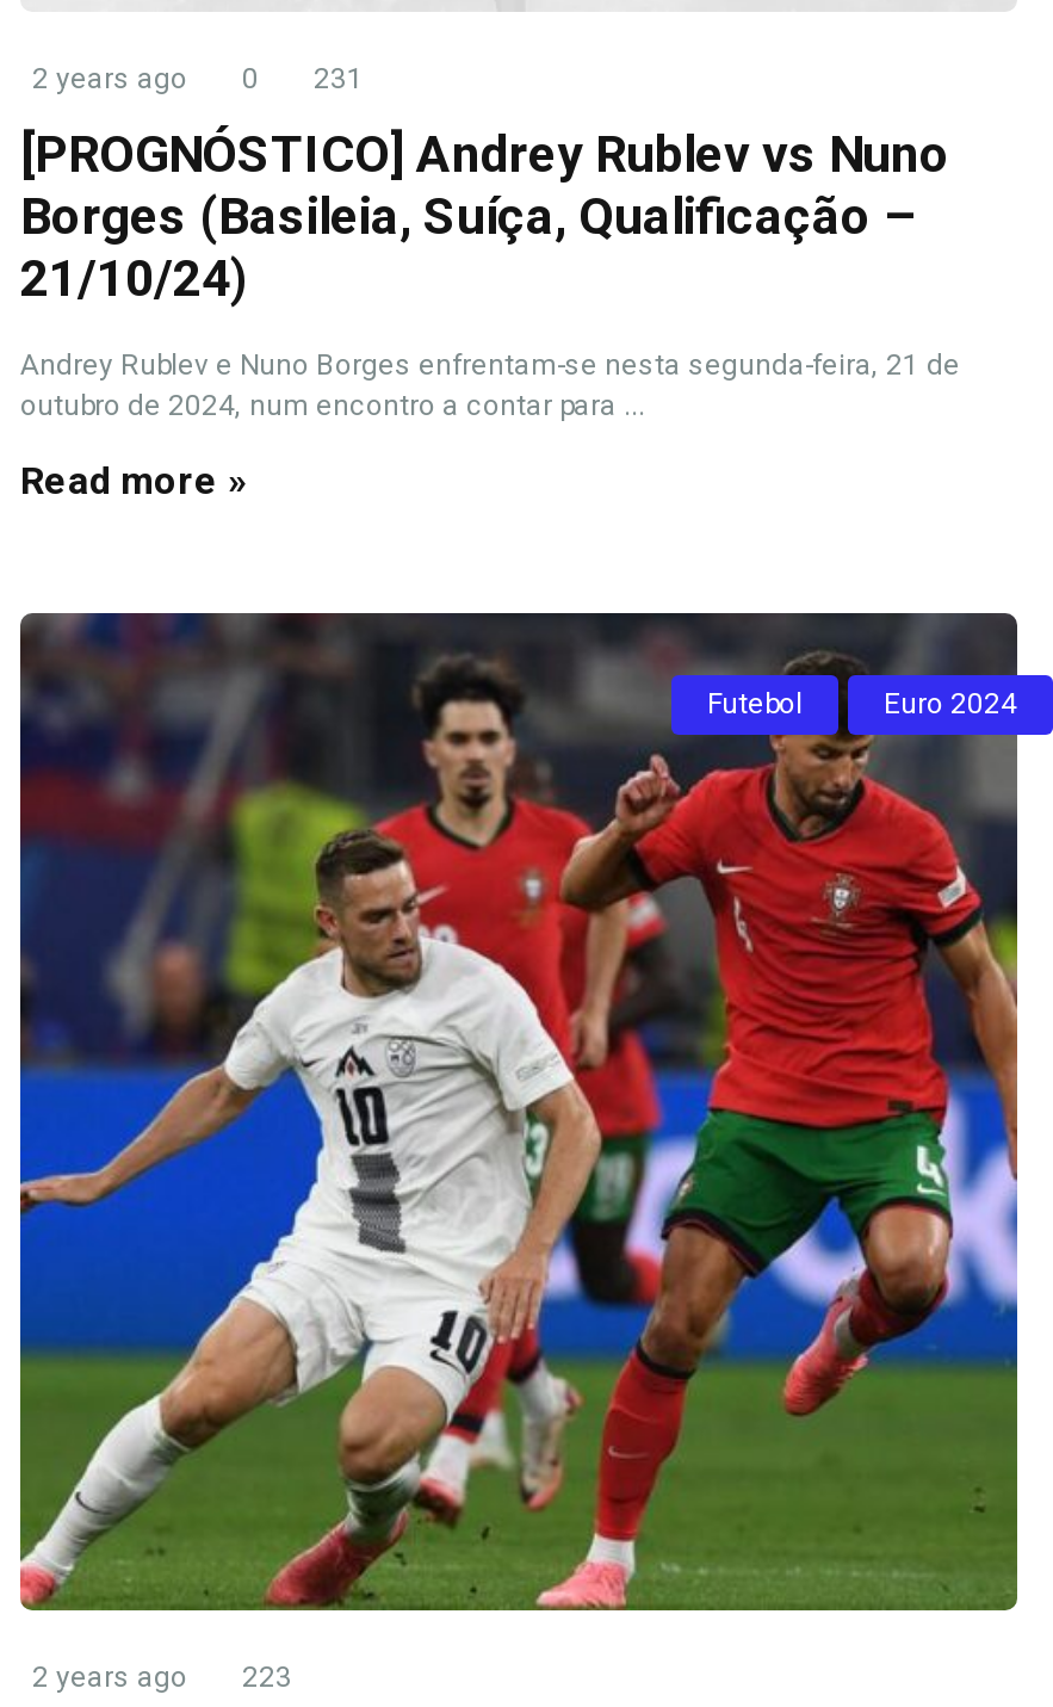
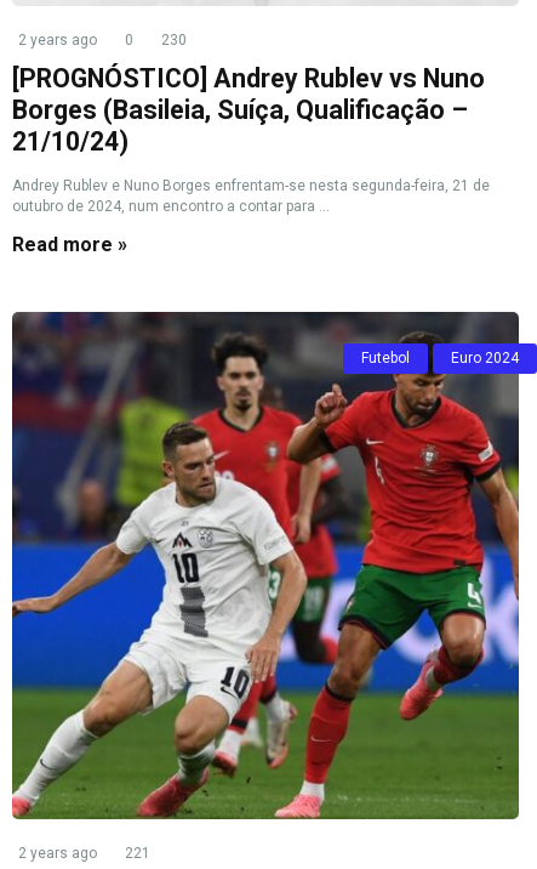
[32,62,364,95] 2 years ago 0 231 -> [18,32,187,49] 2 years ago 0 230
[32,1660,292,1694] 2 years ago 223 -> [18,845,150,862] 2 years ago 221

